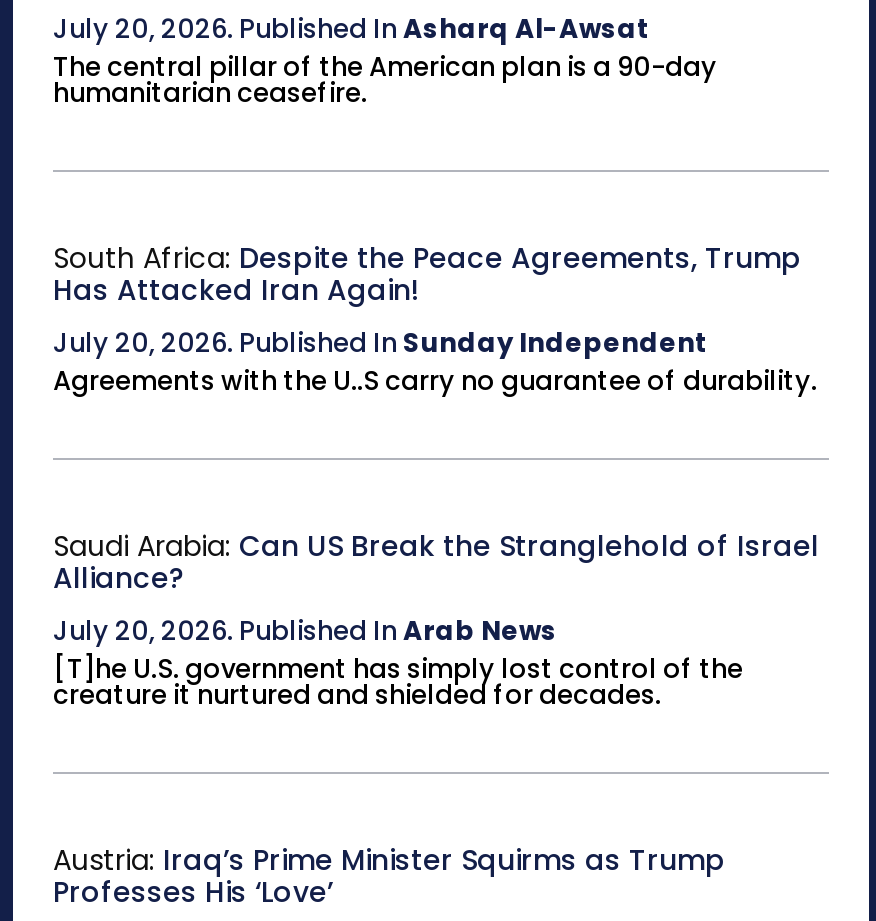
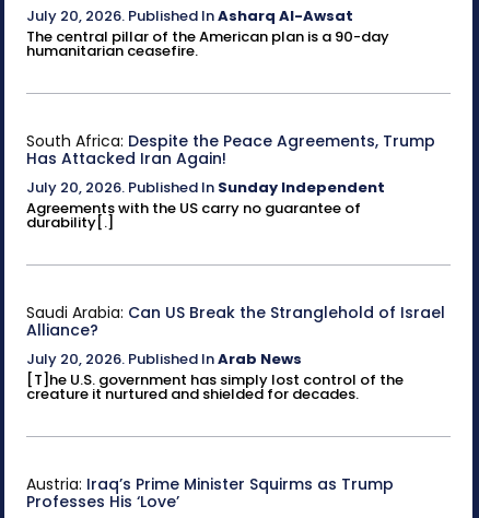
[53,362,817,400] Agreements with the U..S carry no guarantee of durability. -> [26,198,361,233] Agreements with the US carry no guarantee of | durability[.]

